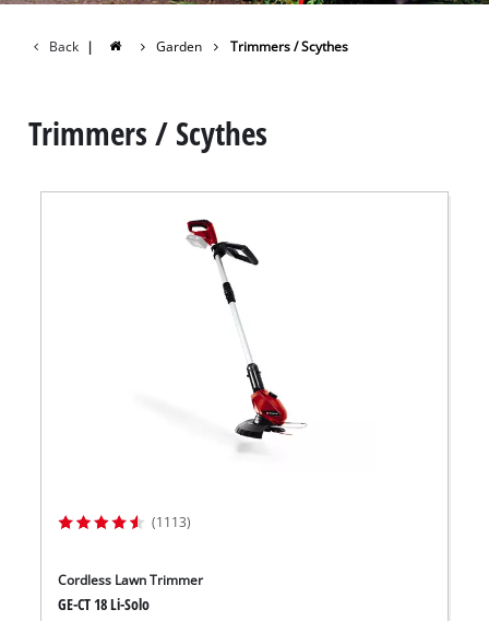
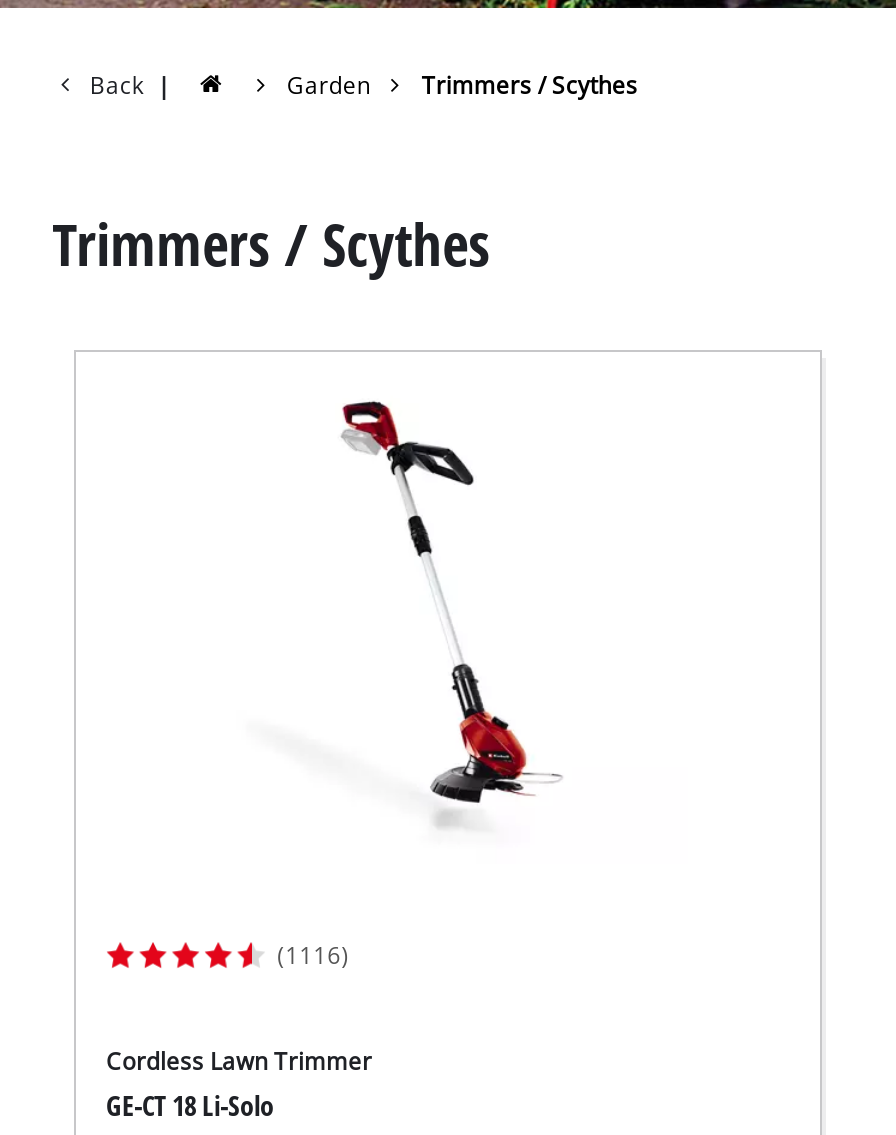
[151,514,191,531] (1113) -> [277,941,349,971] (1116)

